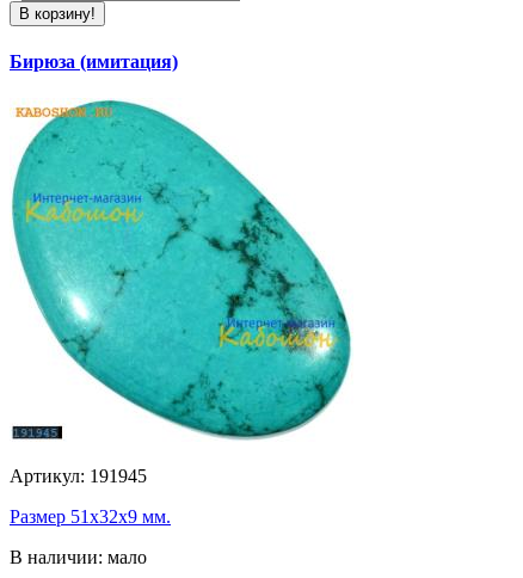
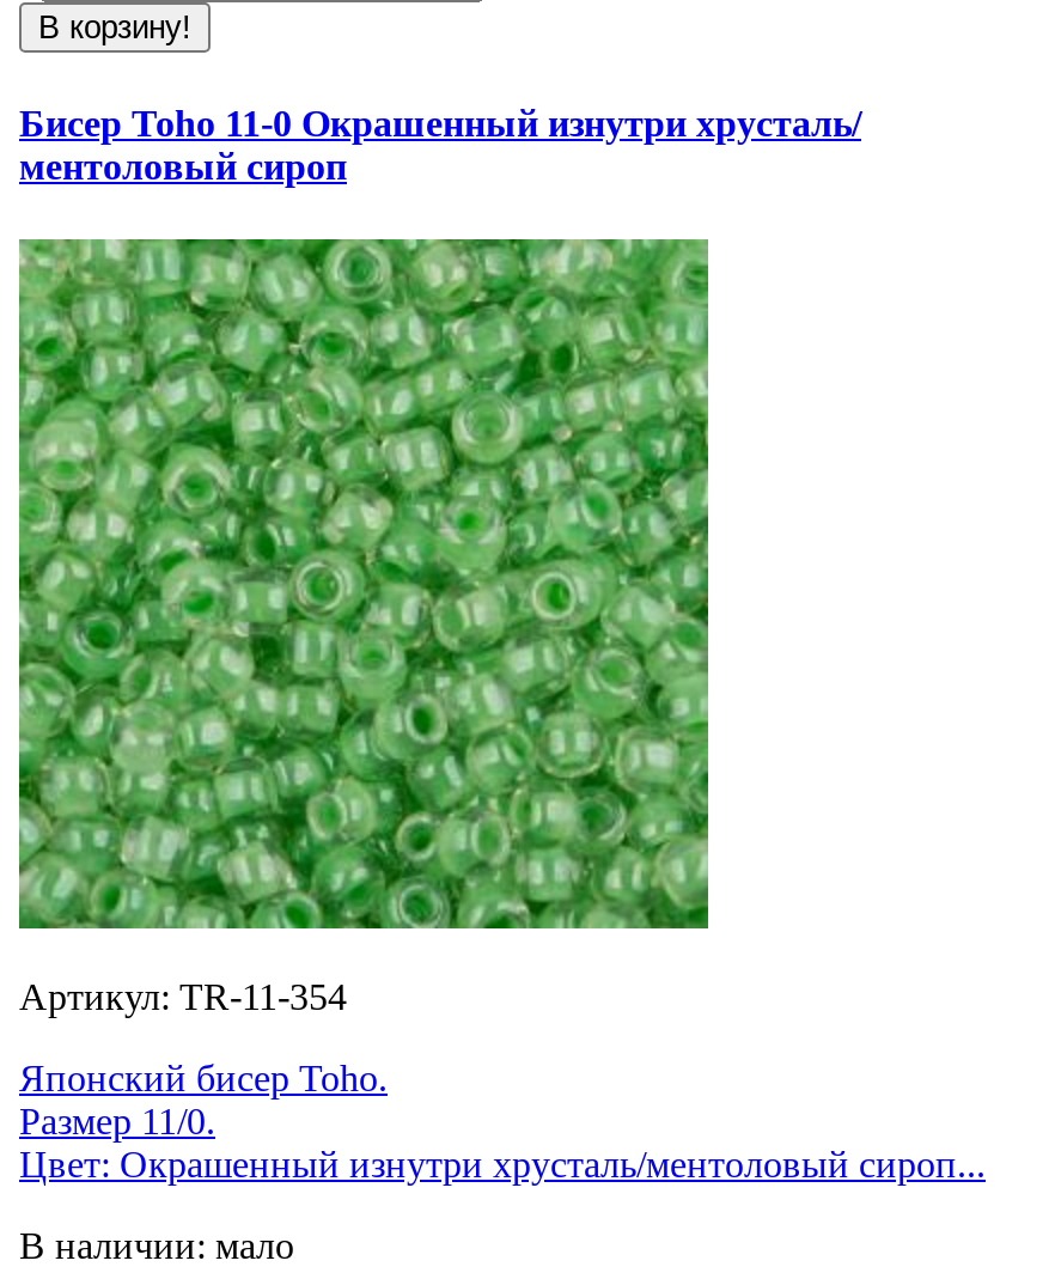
[10,51,178,71] Бирюза (имитация) -> [19,102,861,186] Бисер Toho 11-0 Окрашенный изнутри хрусталь/ | ментоловый сироп
[10,102,353,486] [image] | Артикул: 191945 -> [17,237,711,1017] [image] | Артикул: TR-11-354
[10,506,171,527] Размер 51х32х9 мм. -> [19,1058,986,1185] Японский бисер Toho. | Размер 11/0. | Цвет: Окрашенный изнутри хрусталь/ментоловый сироп...

